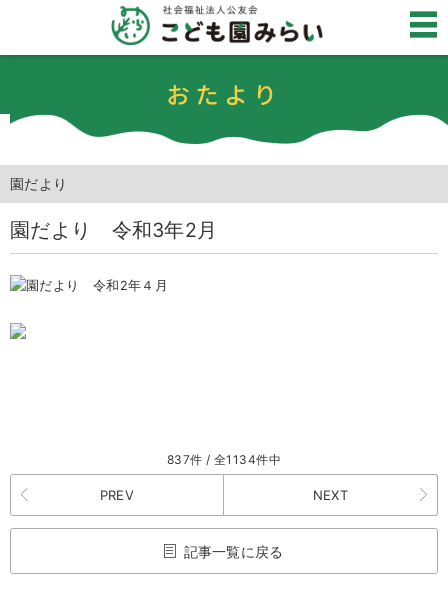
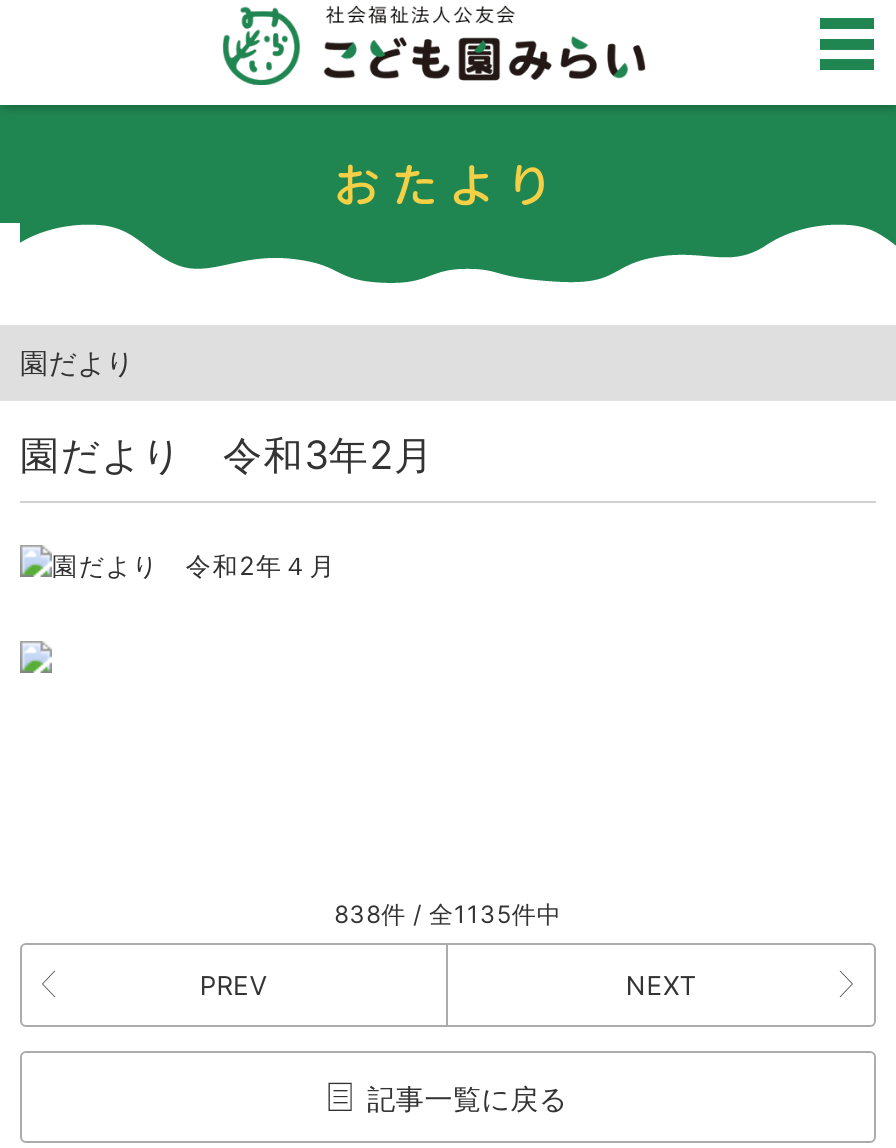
[167,452,281,467] 837件 / 全1134件中 -> [334,899,562,929] 838件 / 全1135件中

